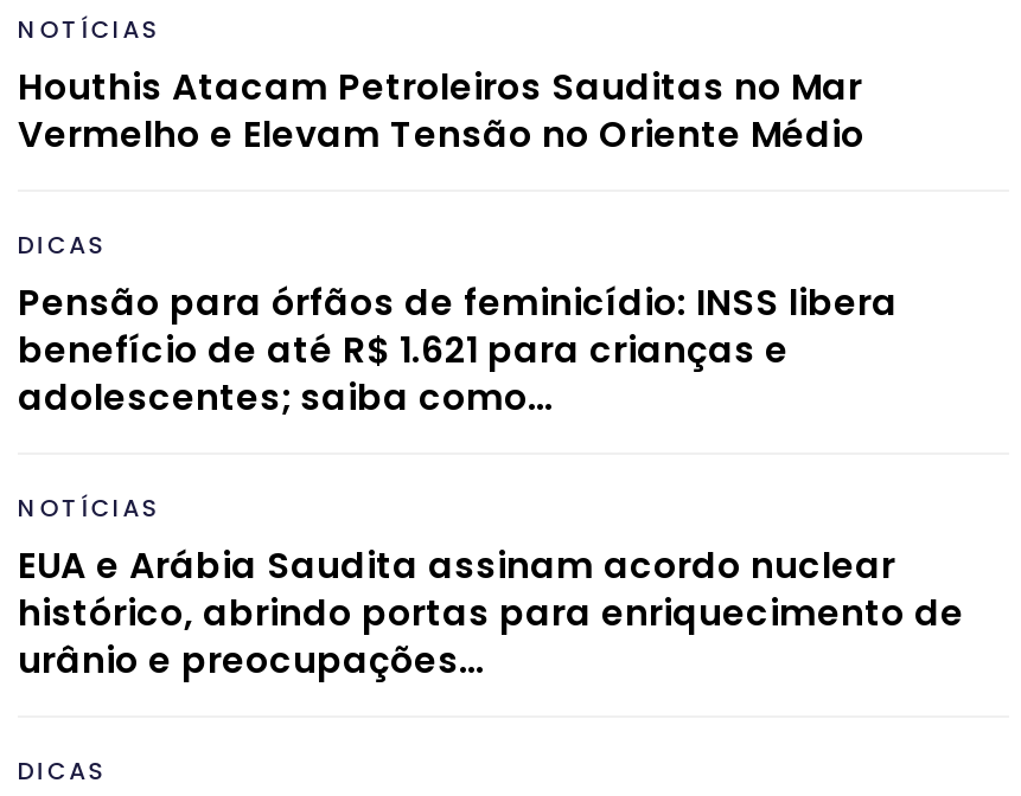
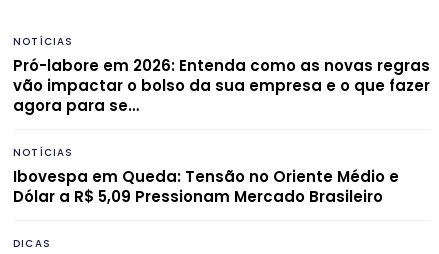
[18,61,898,421] Houthis Atacam Petroleiros Sauditas no Mar | Vermelho e Elevam Tensão no Oriente Médio | DICAS | Pensão para órfãos de feminicídio: INSS libera | benefício de até R$ 1.621 para crianças e | adolescentes; saiba como… -> [13,55,430,116] Pró-labore em 2026: Entenda como as novas regras | vão impactar o bolso da sua empresa e o que fazer | agora para se…
[18,539,964,684] EUA e Arábia Saudita assinam acordo nuclear | histórico, abrindo portas para enriquecimento de | urânio e preocupações… -> [13,166,399,207] Ibovespa em Queda: Tensão no Oriente Médio e | Dólar a R$ 5,09 Pressionam Mercado Brasileiro

